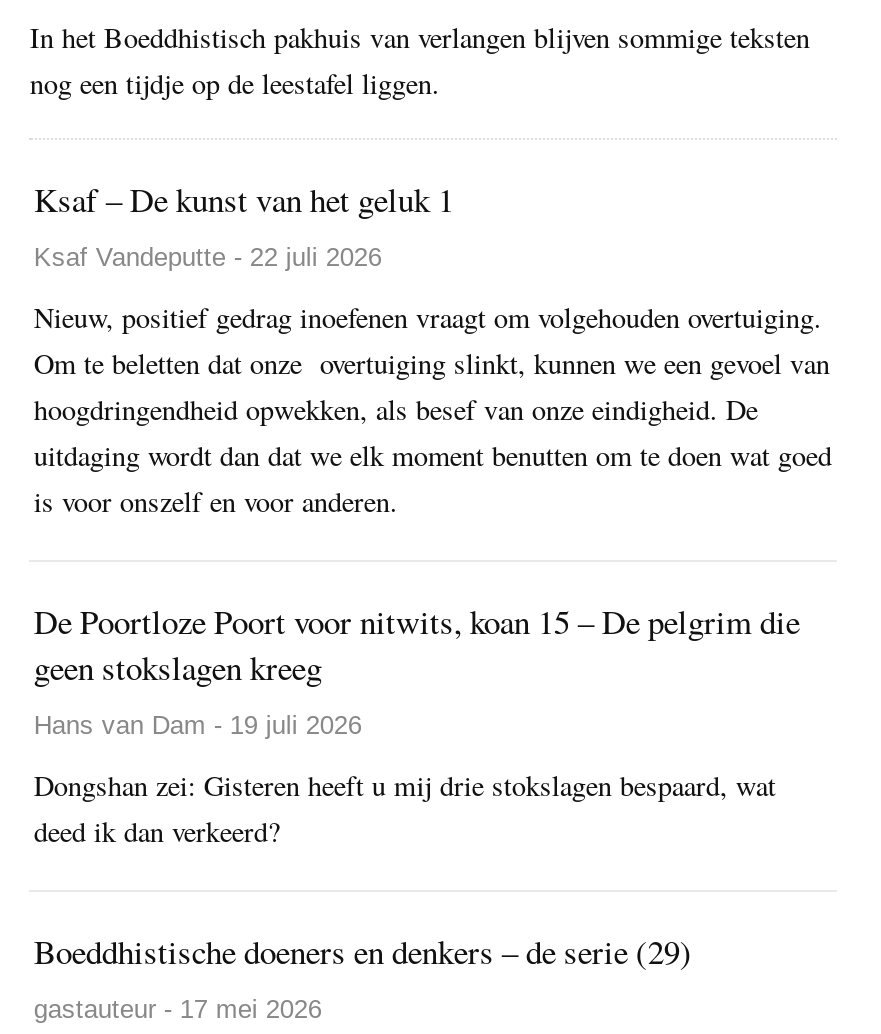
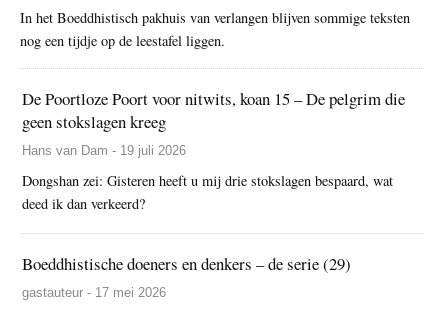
[34,176,832,520] Ksaf – De kunst van het geluk 1 | Ksaf Vandeputte - 22 juli 2026 | Nieuw, positief gedrag inoefenen vraagt om volgehouden overtuiging. | Om te beletten dat onze overtuiging slinkt, kunnen we een gevoel van | hoogdringendheid opwekken, als besef van onze eindigheid. De | uitdaging wordt dan dat we elk moment benutten om te doen wat goed | is voor onszelf en voor anderen. -> none

